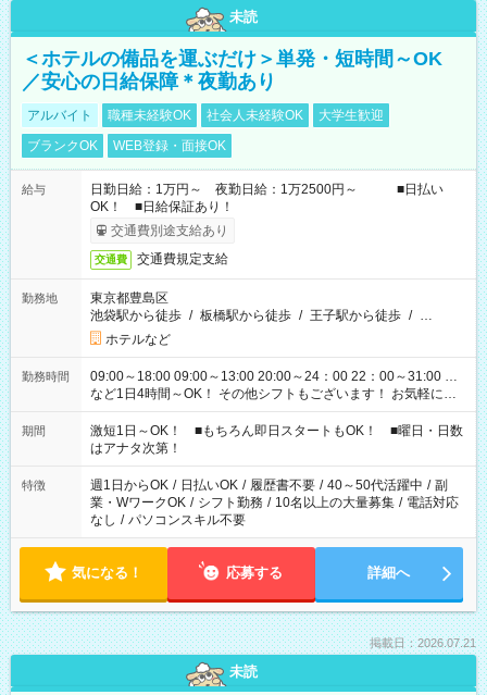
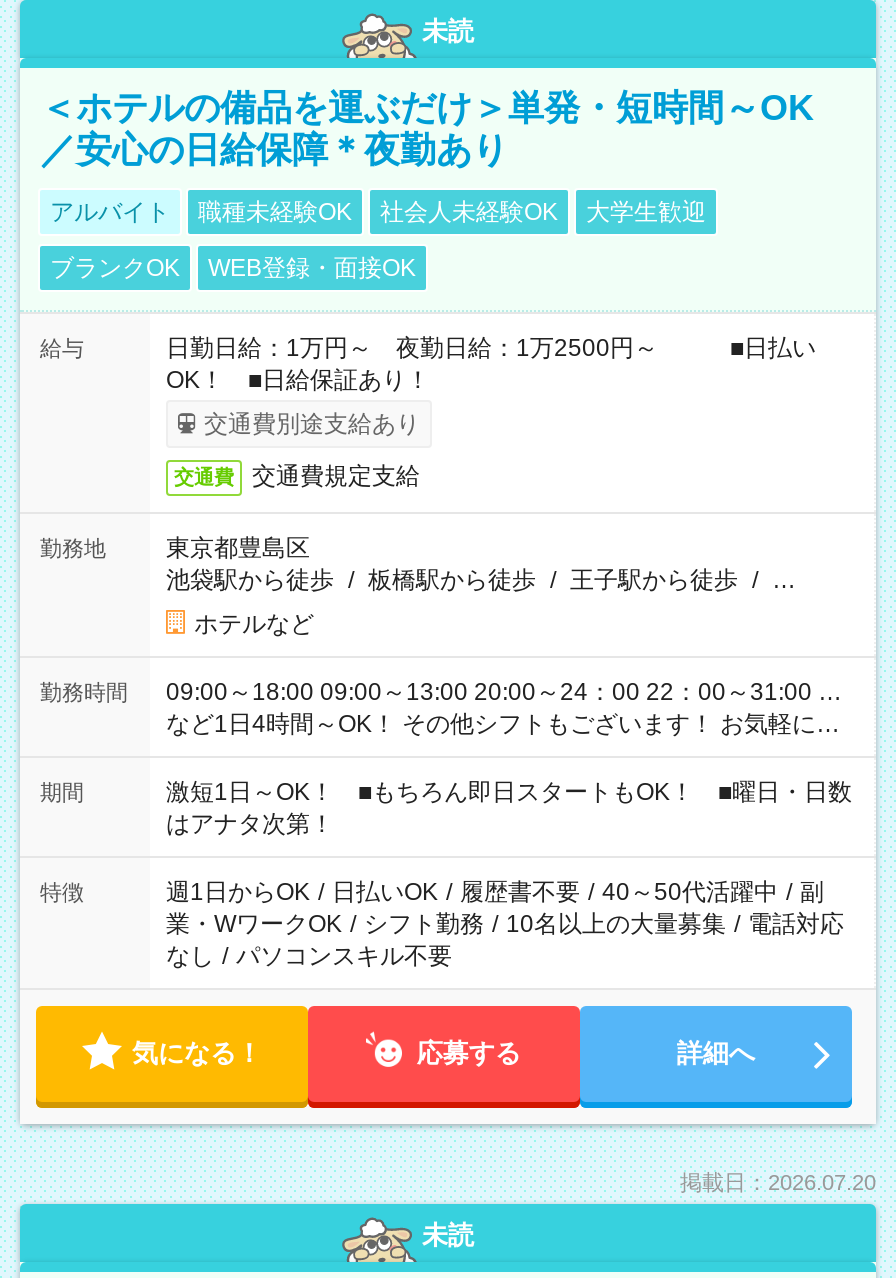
[370,636,476,649] 掲載日：2026.07.21 -> [680,1170,876,1194] 掲載日：2026.07.20

